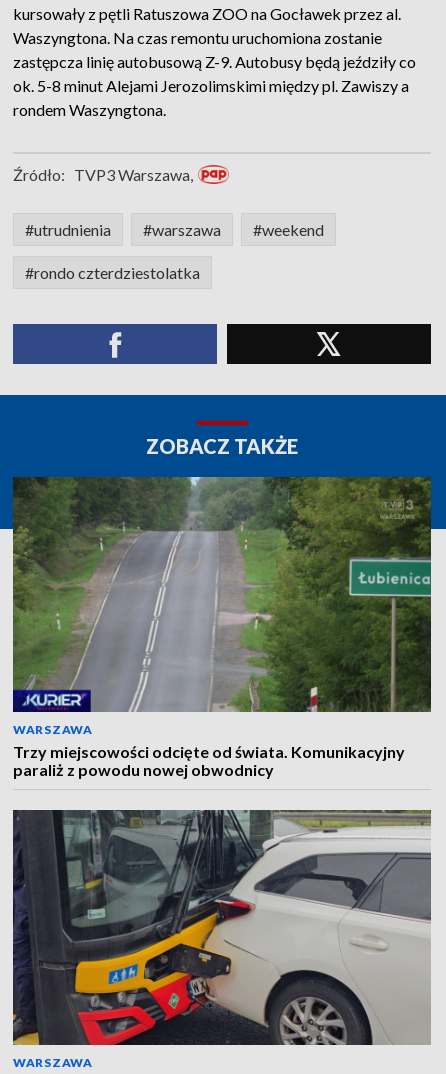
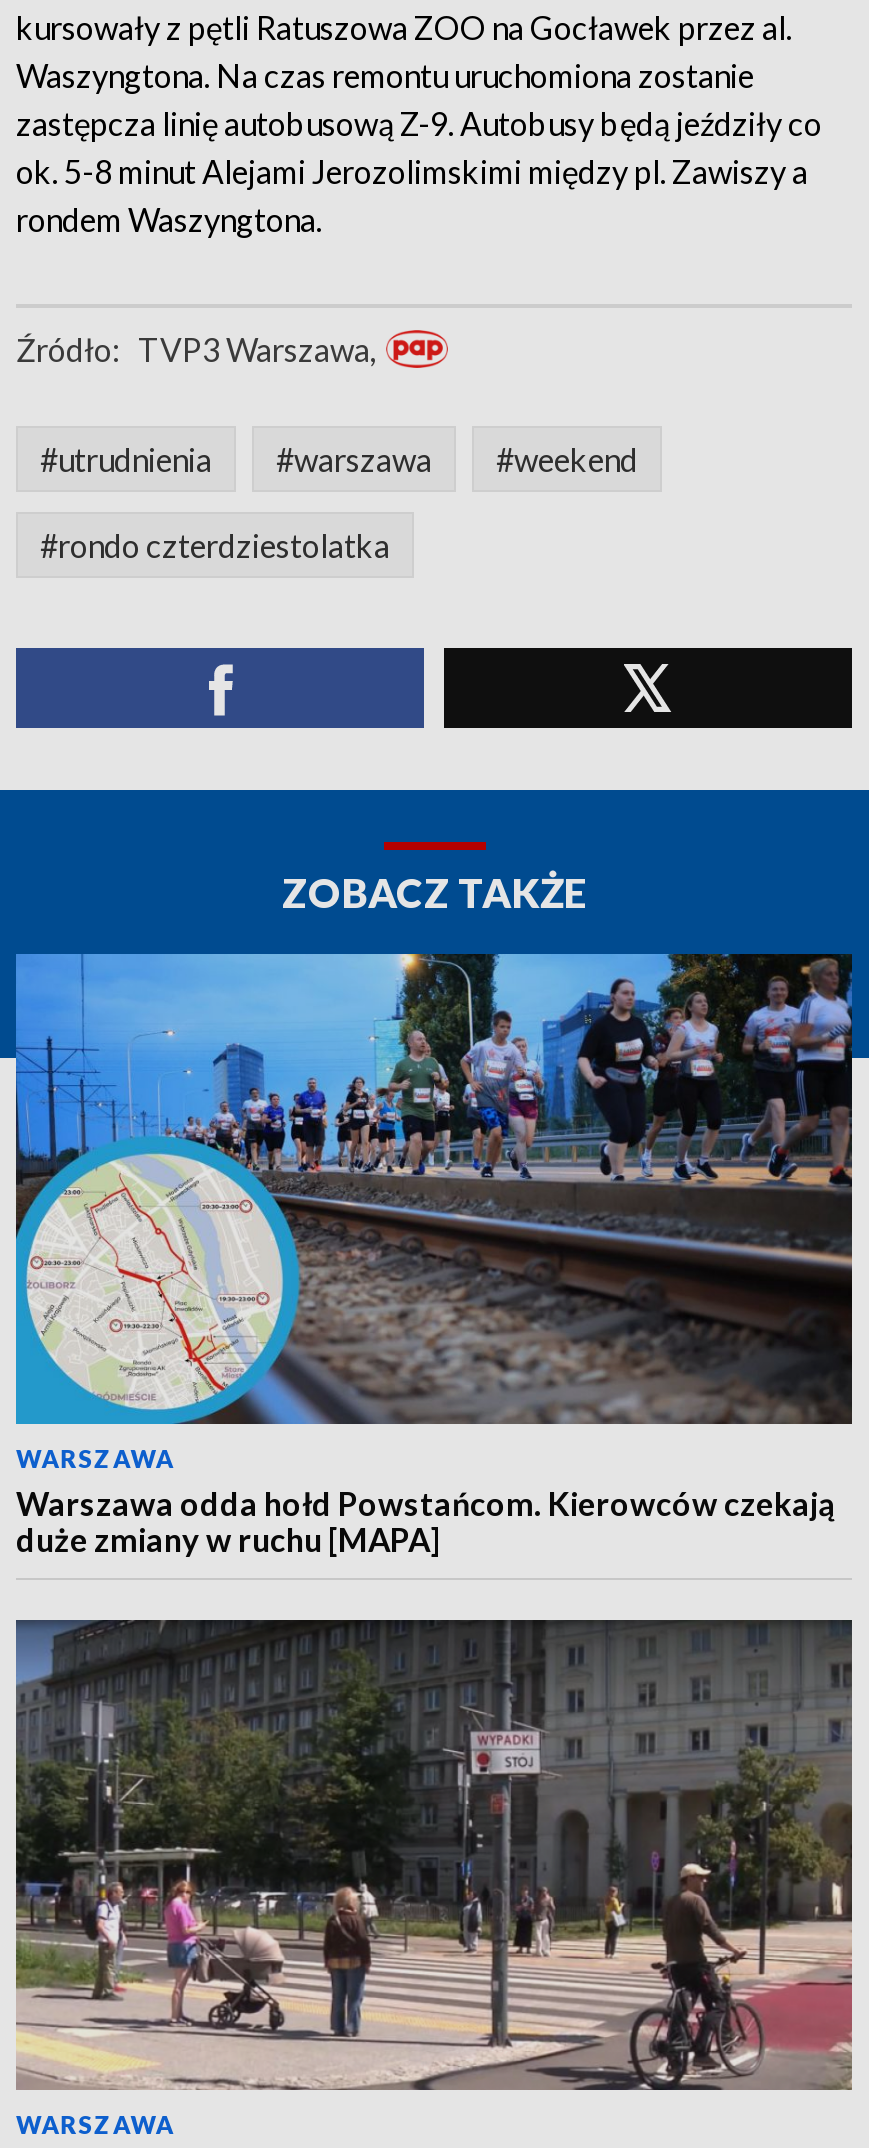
[12,476,432,779] [image] | Trzy miejscowości odcięte od świata. Komunikacyjny | paraliż z powodu nowej obwodnicy -> [14,952,854,1558] [image] | Warszawa odda hołd Powstańcom. Kierowców czekają | duże zmiany w ruchu [MAPA]
[12,810,431,1046] [image] -> [16,1620,854,2090] [image]

